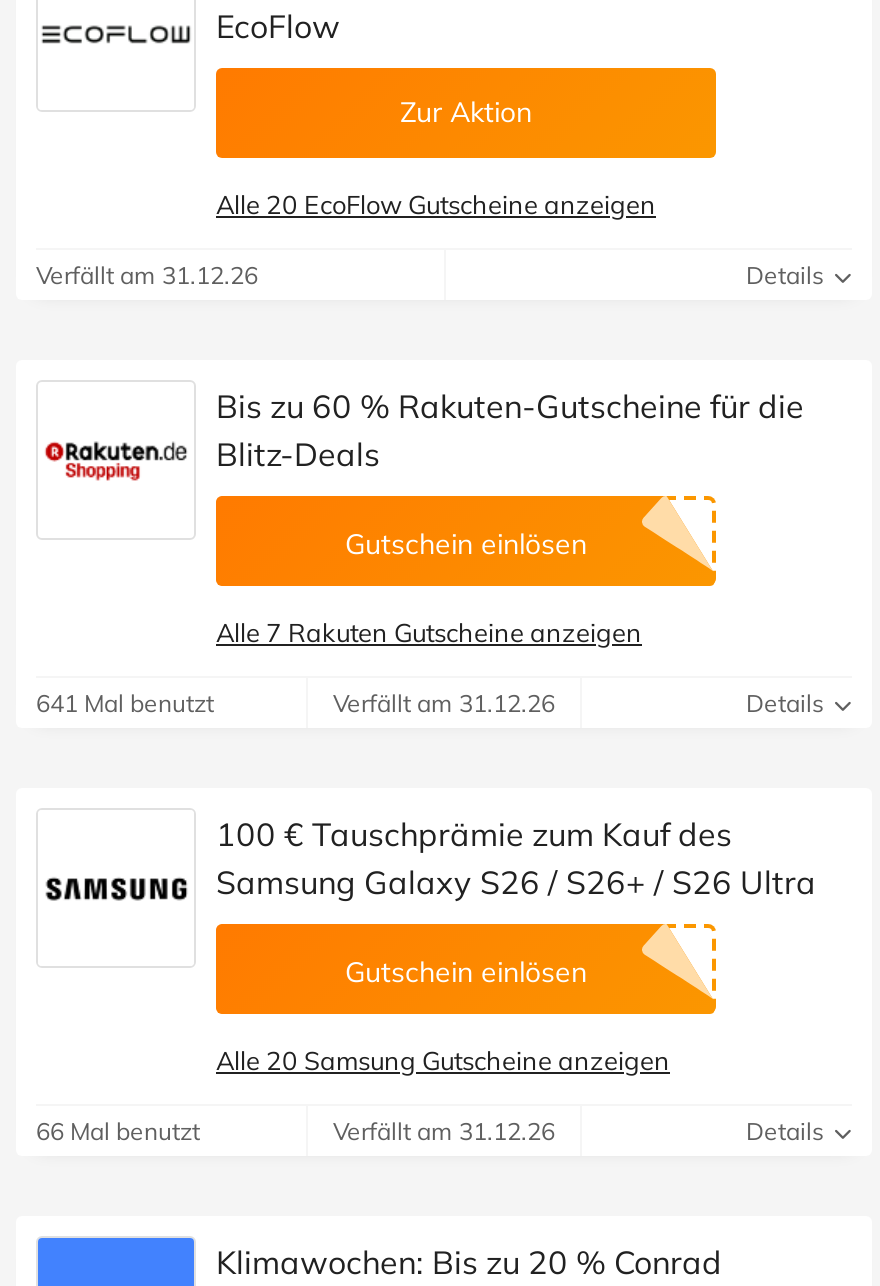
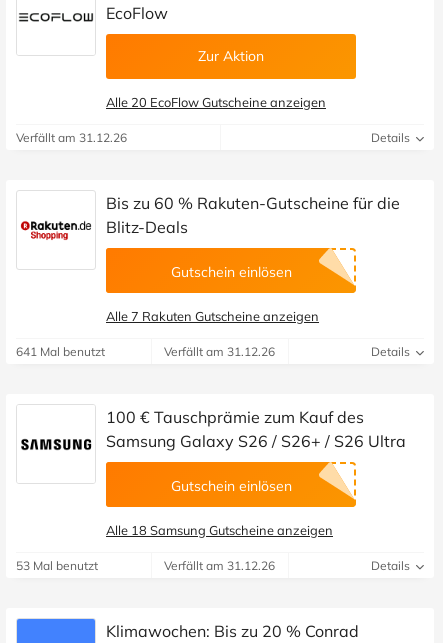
[216,1044,670,1076] Alle 20 Samsung Gutscheine anzeigen -> [106,522,333,538] Alle 18 Samsung Gutscheine anzeigen
[36,1116,200,1146] 66 Mal benutzt -> [16,558,98,573] 53 Mal benutzt

